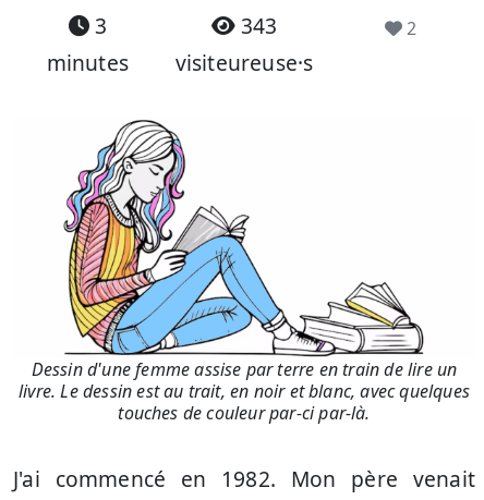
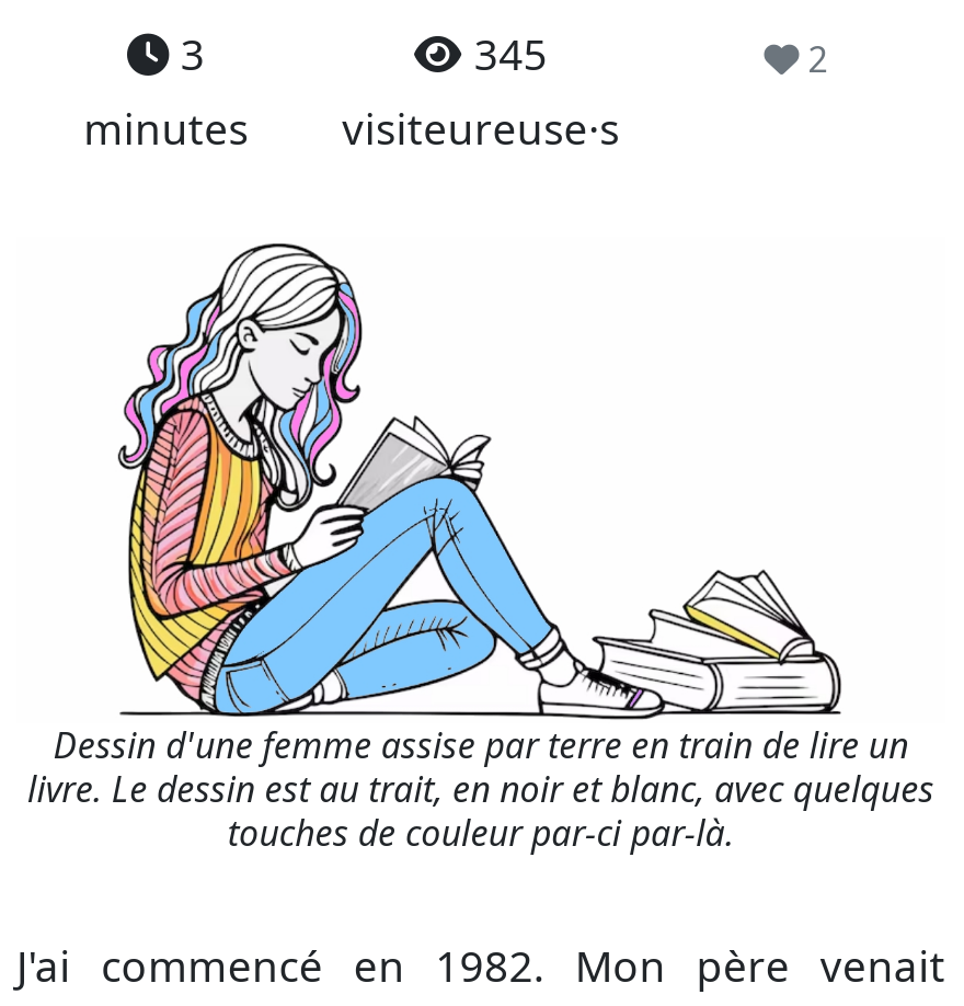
[235,11,277,40] 343 -> [463,23,548,83] 345

